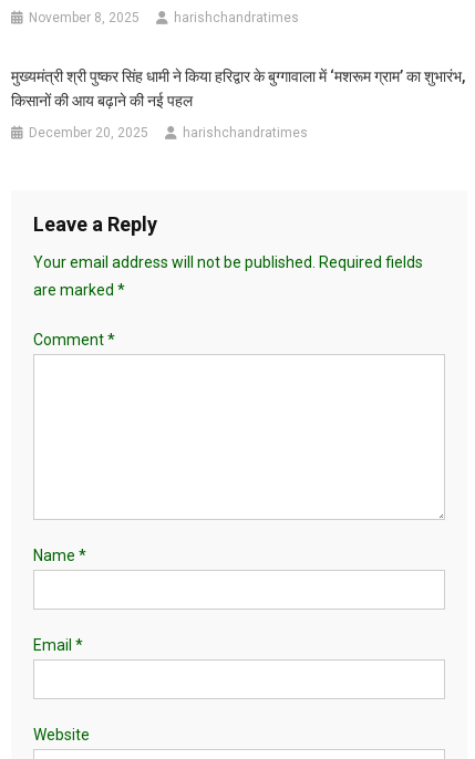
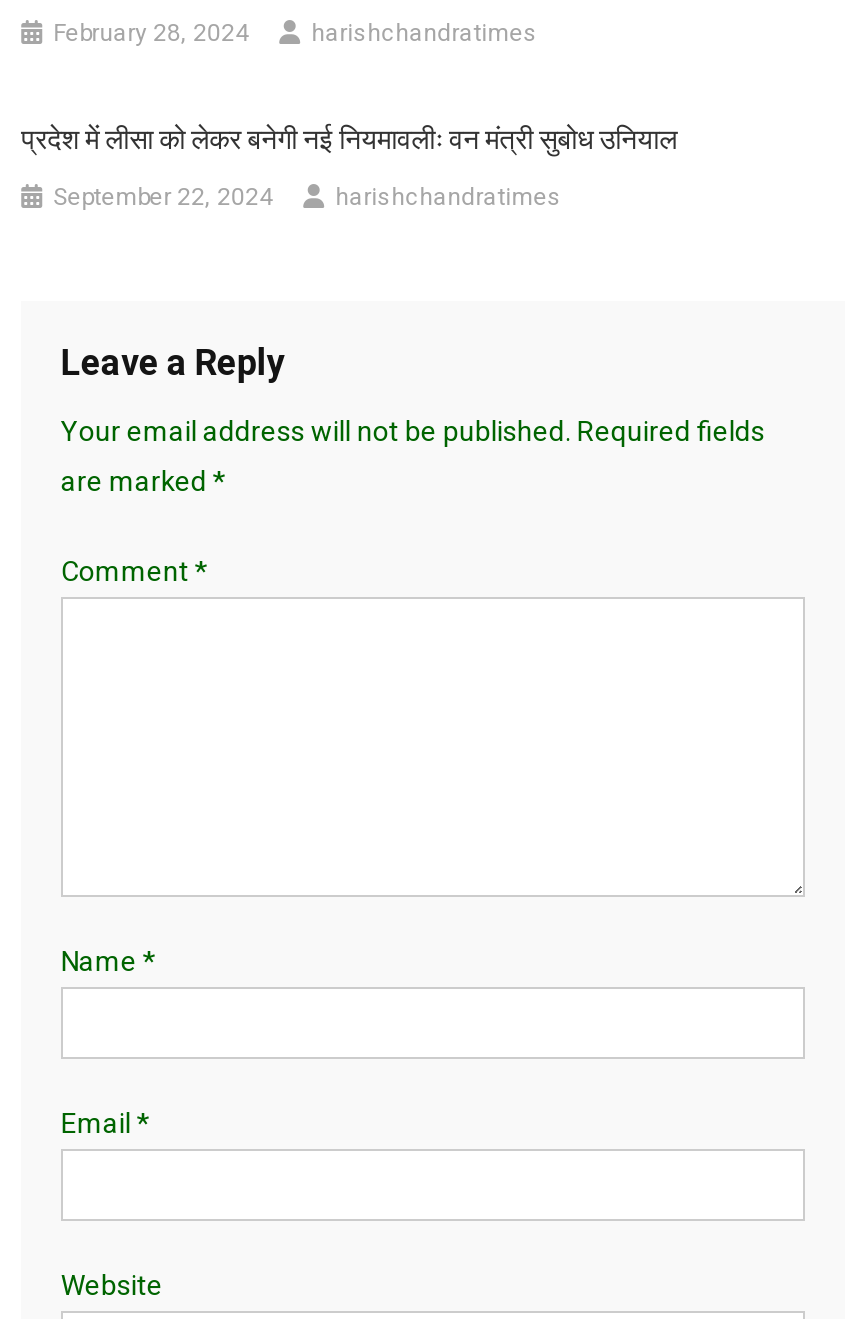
[29,10,140,25] November 8, 2025 -> [53,20,249,48] February 28, 2024
[11,67,465,109] मुख्यमंत्री श्री पुष्कर सिंह धामी ने किया हरिद्वार के बुग्गावाला में ‘मशरूम ग्राम’ का शुभारंभ, | किसानों की आय बढ़ाने की नई पहल -> [21,124,677,156] प्रदेश में लीसा को लेकर बनेगी नई नियमावलीः वन मंत्री सुबोध उनियाल
[29,125,148,140] December 20, 2025 -> [53,184,273,212] September 22, 2024

